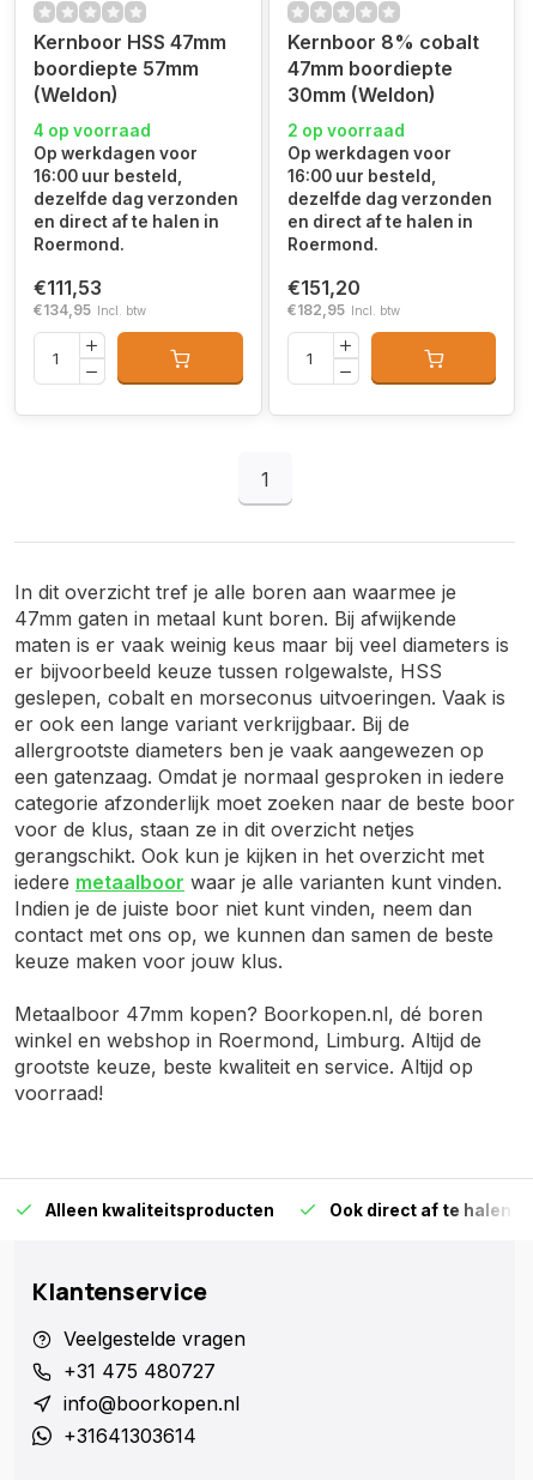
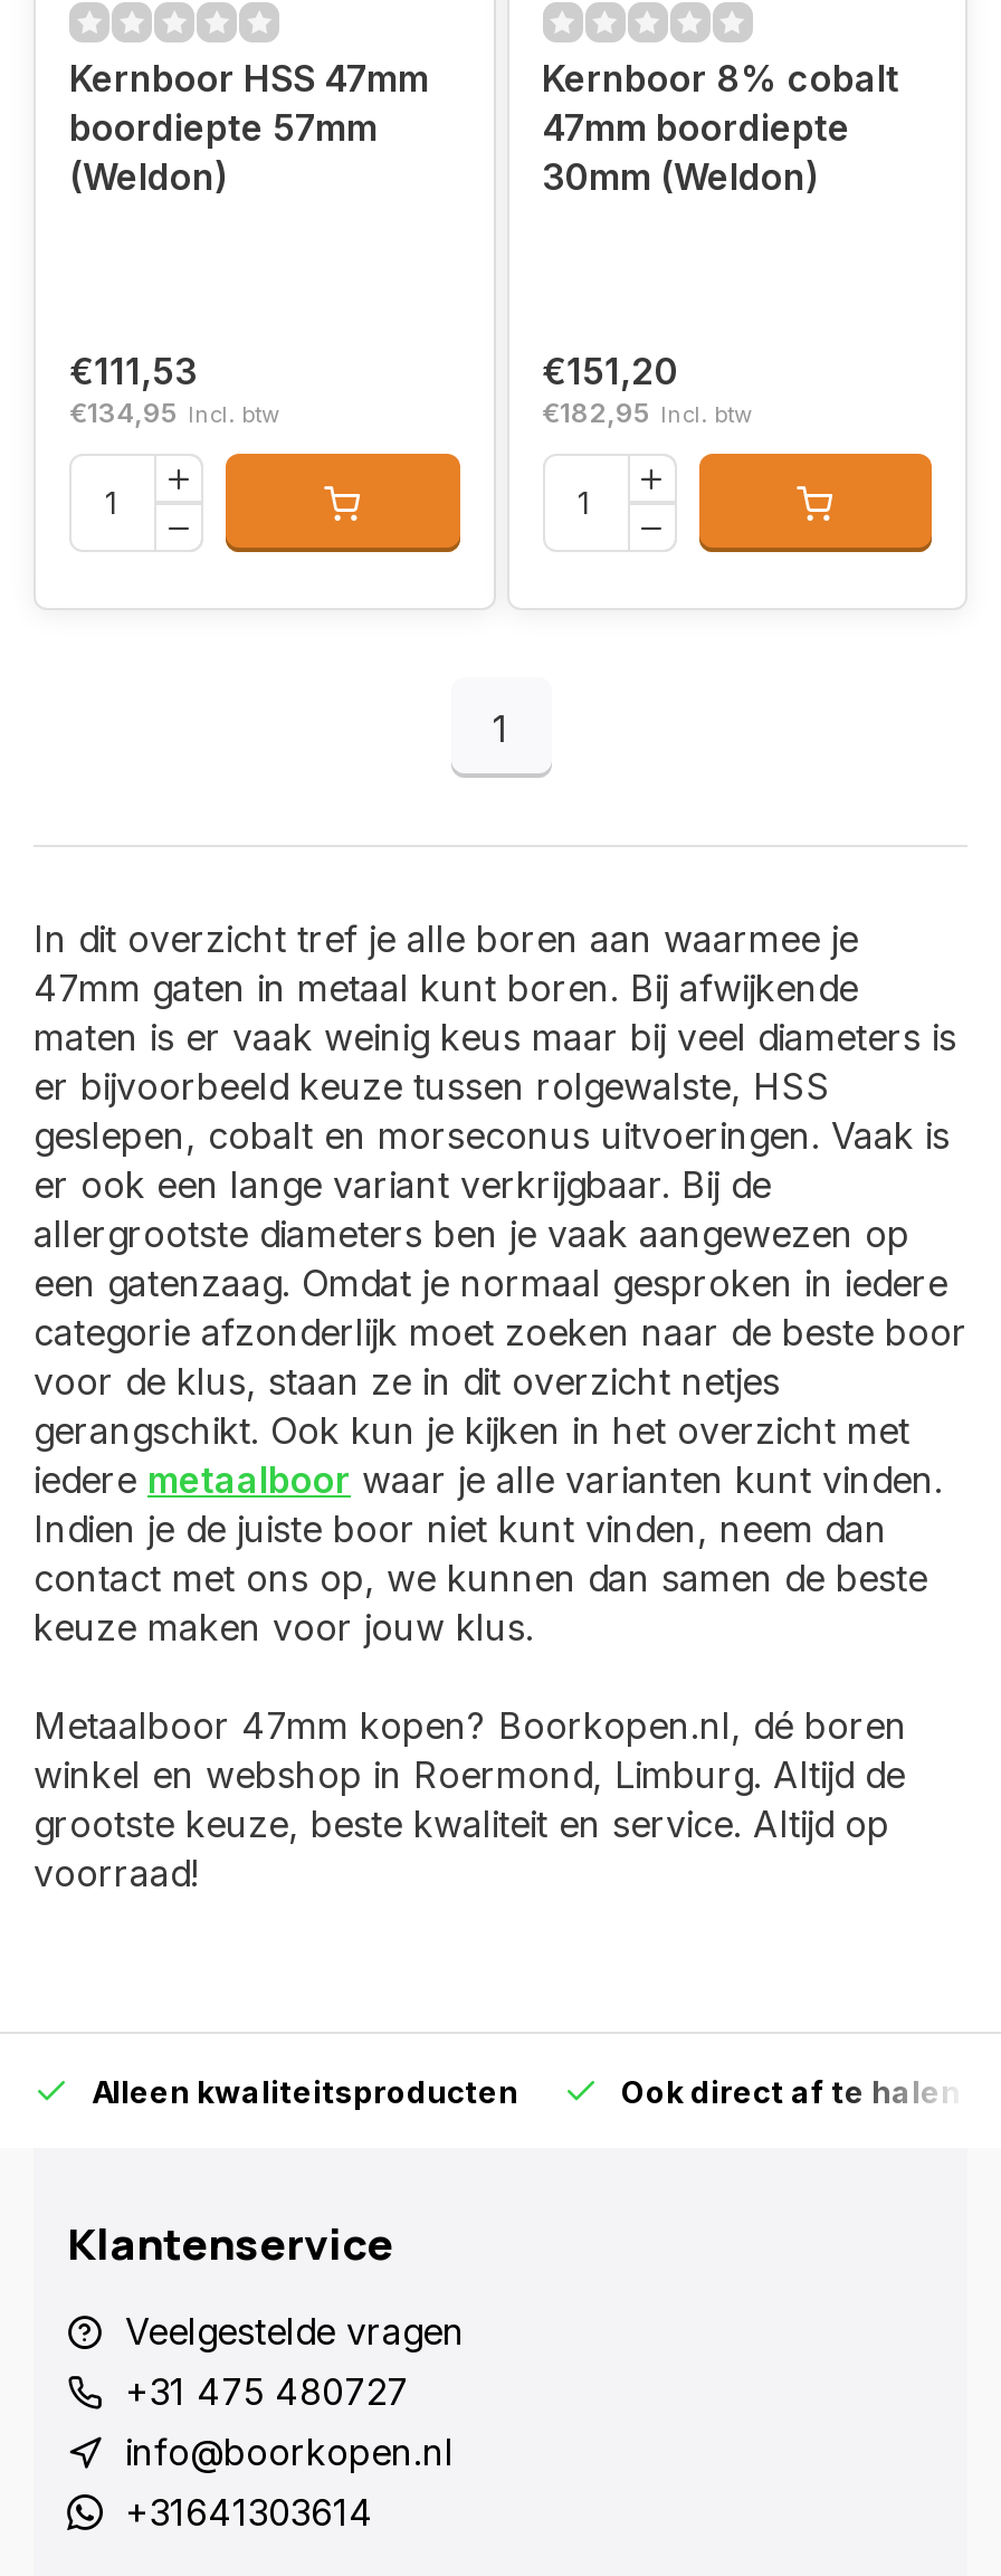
[34,121,238,254] 4 op voorraad | Op werkdagen voor | 16:00 uur besteld, | dezelfde dag verzonden | en direct af te halen in | Roermond. -> none
[287,121,492,254] 2 op voorraad | Op werkdagen voor | 16:00 uur besteld, | dezelfde dag verzonden | en direct af te halen in | Roermond. -> none

